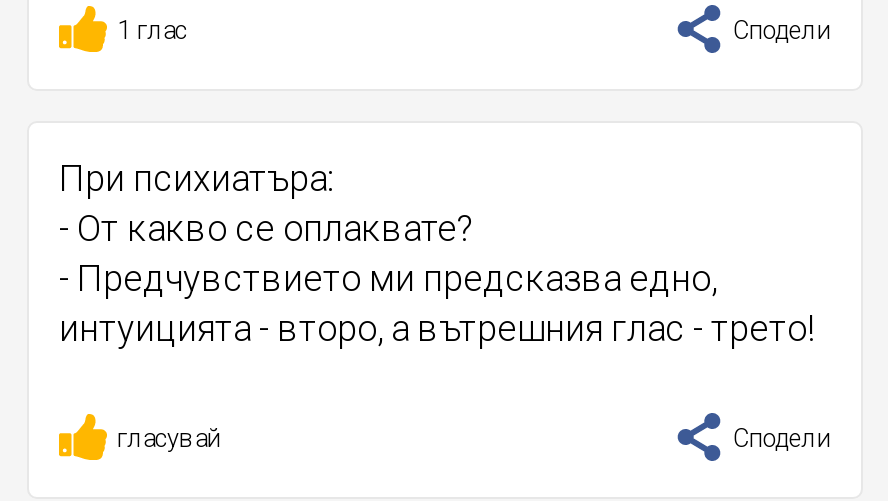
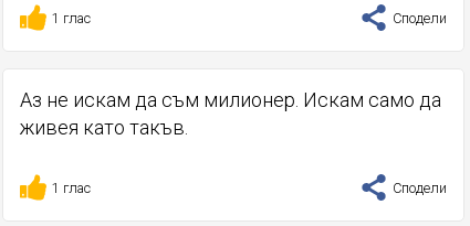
[59,157,815,349] При психиатъра: | - От какво се оплаквате? | - Предчувствието ми предсказва едно, | интуицията - второ, а вътрешния глас - трето! -> [20,88,441,139] Аз не искам да съм милионер. Искам само да | живея като такъв.
[117,423,221,453] гласувай -> [52,179,91,196] 1 глас

